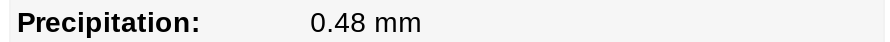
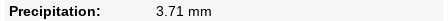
[310,5,422,37] 0.48 mm -> [156,3,212,19] 3.71 mm

